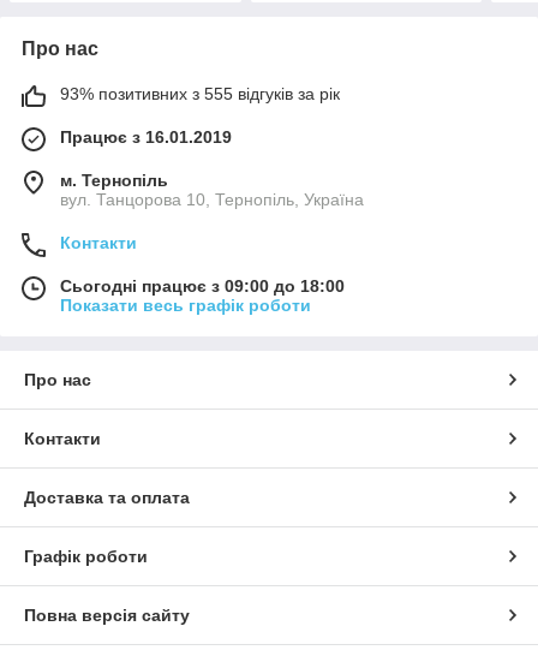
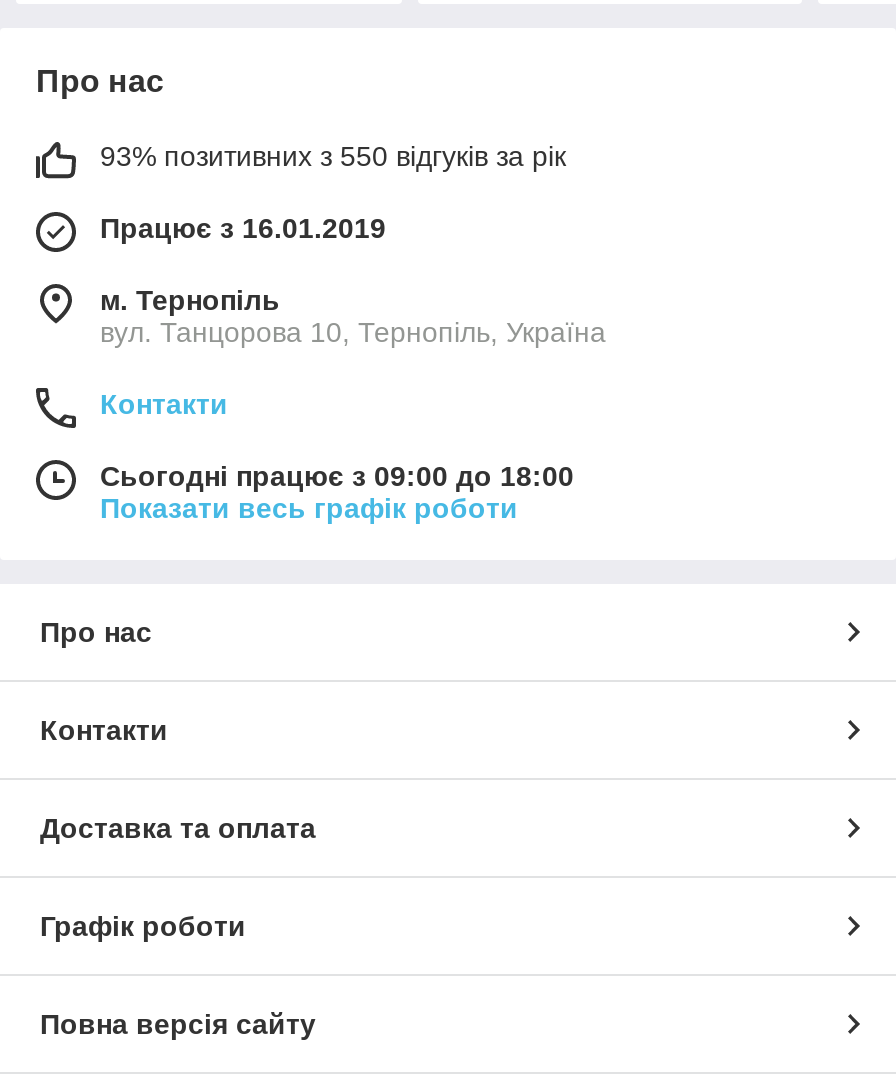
[60,84,340,103] 93% позитивних з 555 відгуків за рік -> [100,140,566,172] 93% позитивних з 550 відгуків за рік

